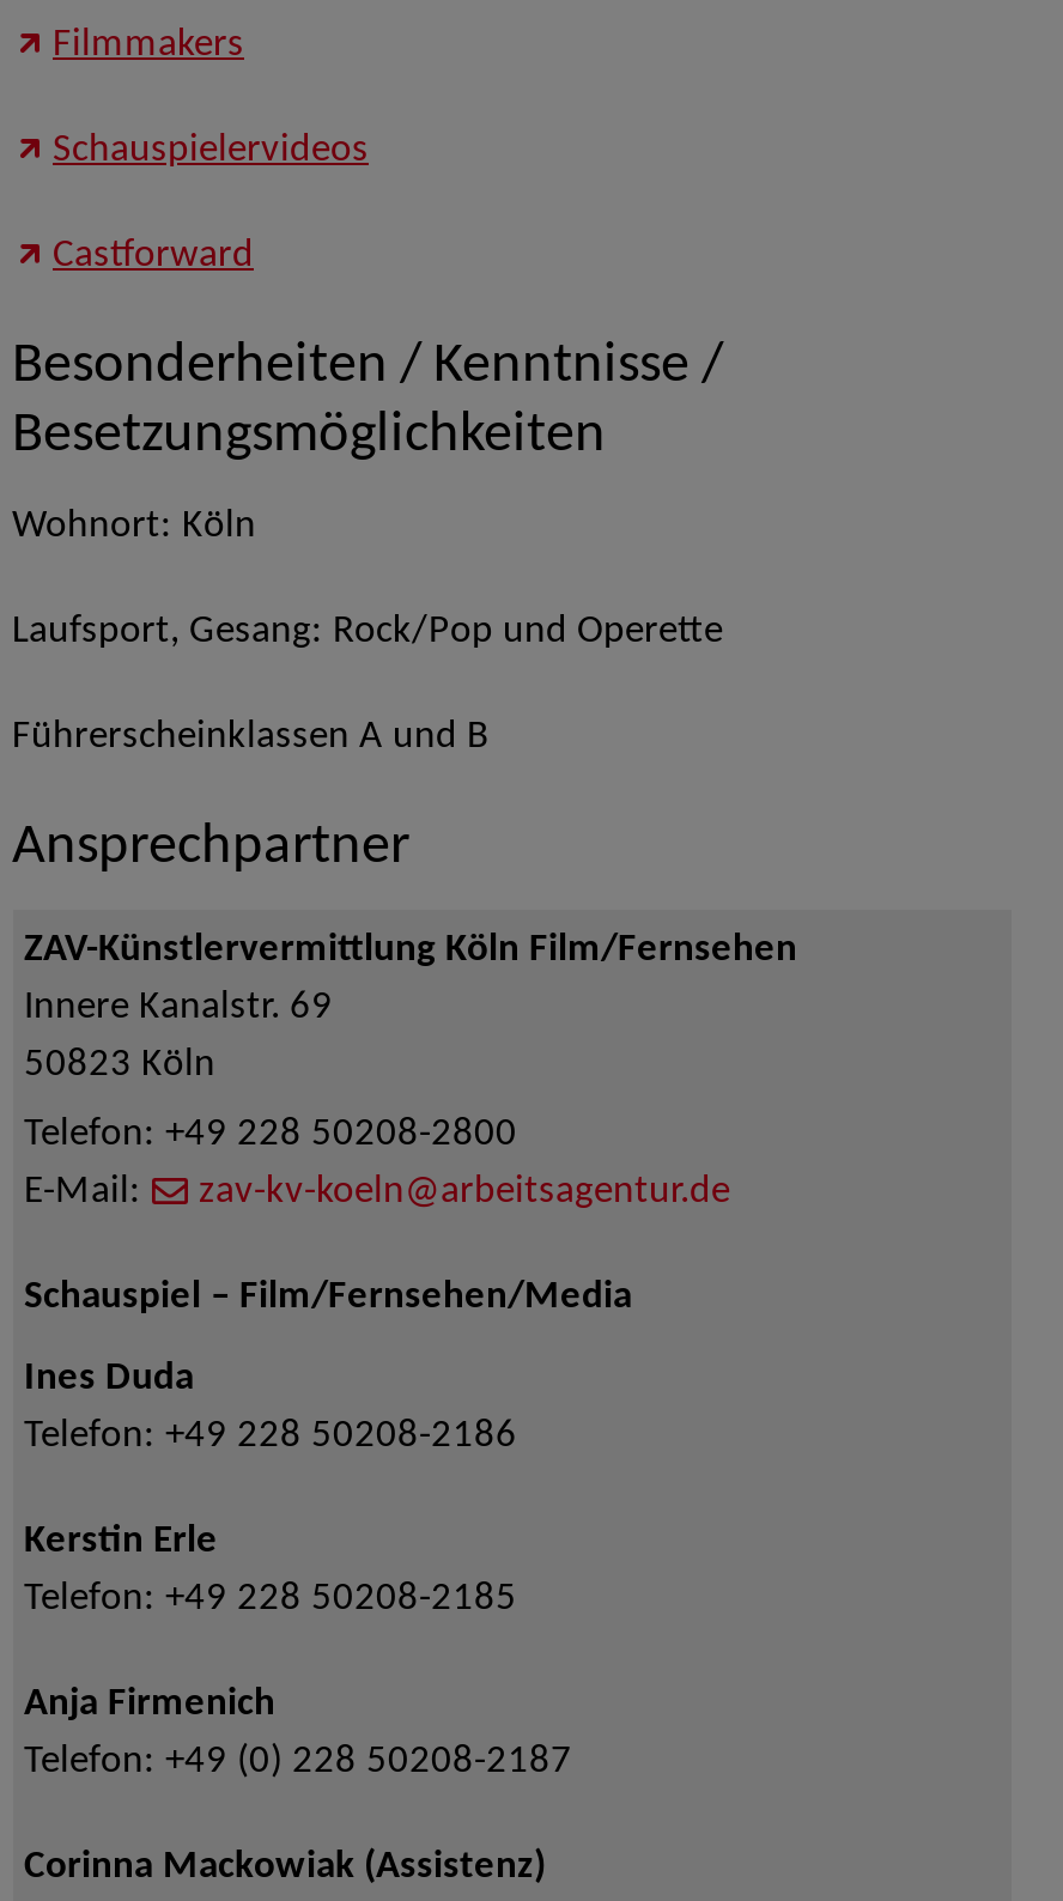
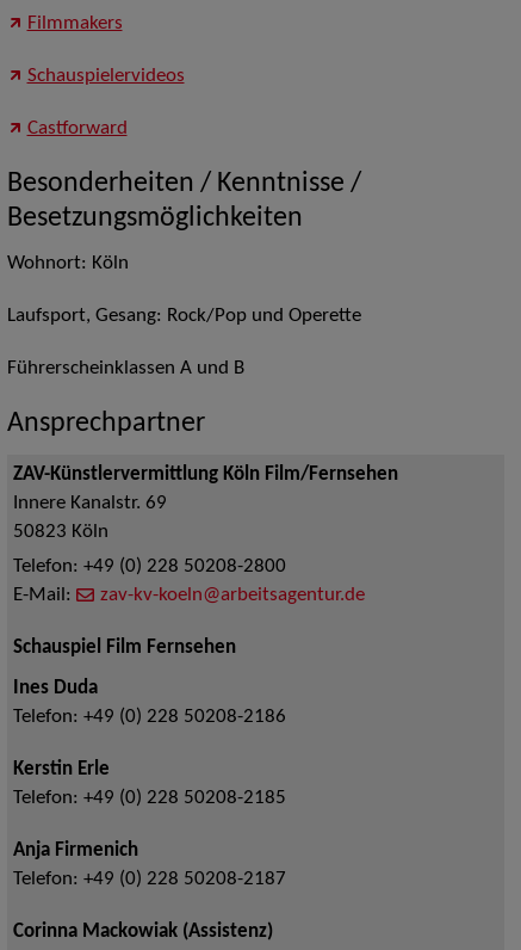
[24,1117,517,1155] Telefon: +49 228 50208-2800 -> [13,558,286,577] Telefon: +49 (0) 228 50208-2800
[24,1280,632,1318] Schauspiel – Film/Fernsehen/Media -> [13,639,235,658] Schauspiel Film Fernsehen
[24,1419,517,1457] Telefon: +49 228 50208-2186 -> [13,708,286,727] Telefon: +49 (0) 228 50208-2186
[24,1581,517,1620] Telefon: +49 228 50208-2185 -> [13,789,286,809] Telefon: +49 (0) 228 50208-2185

